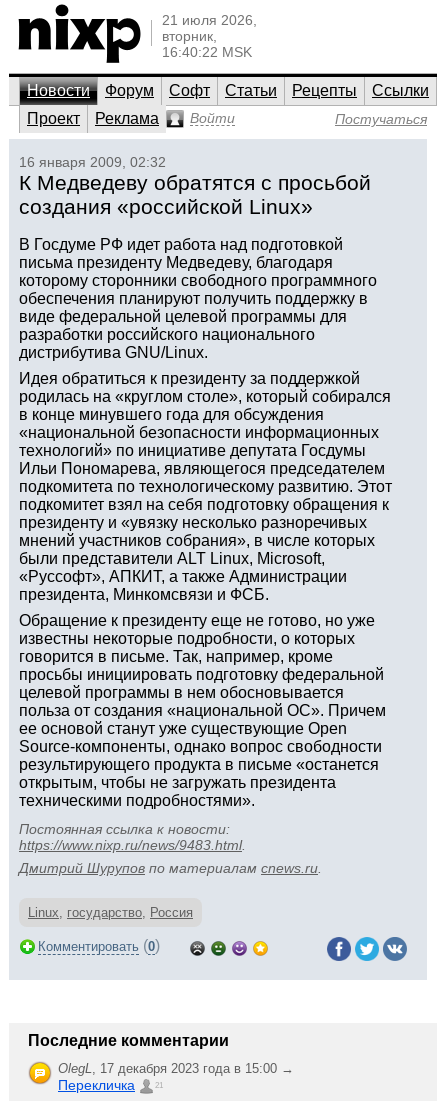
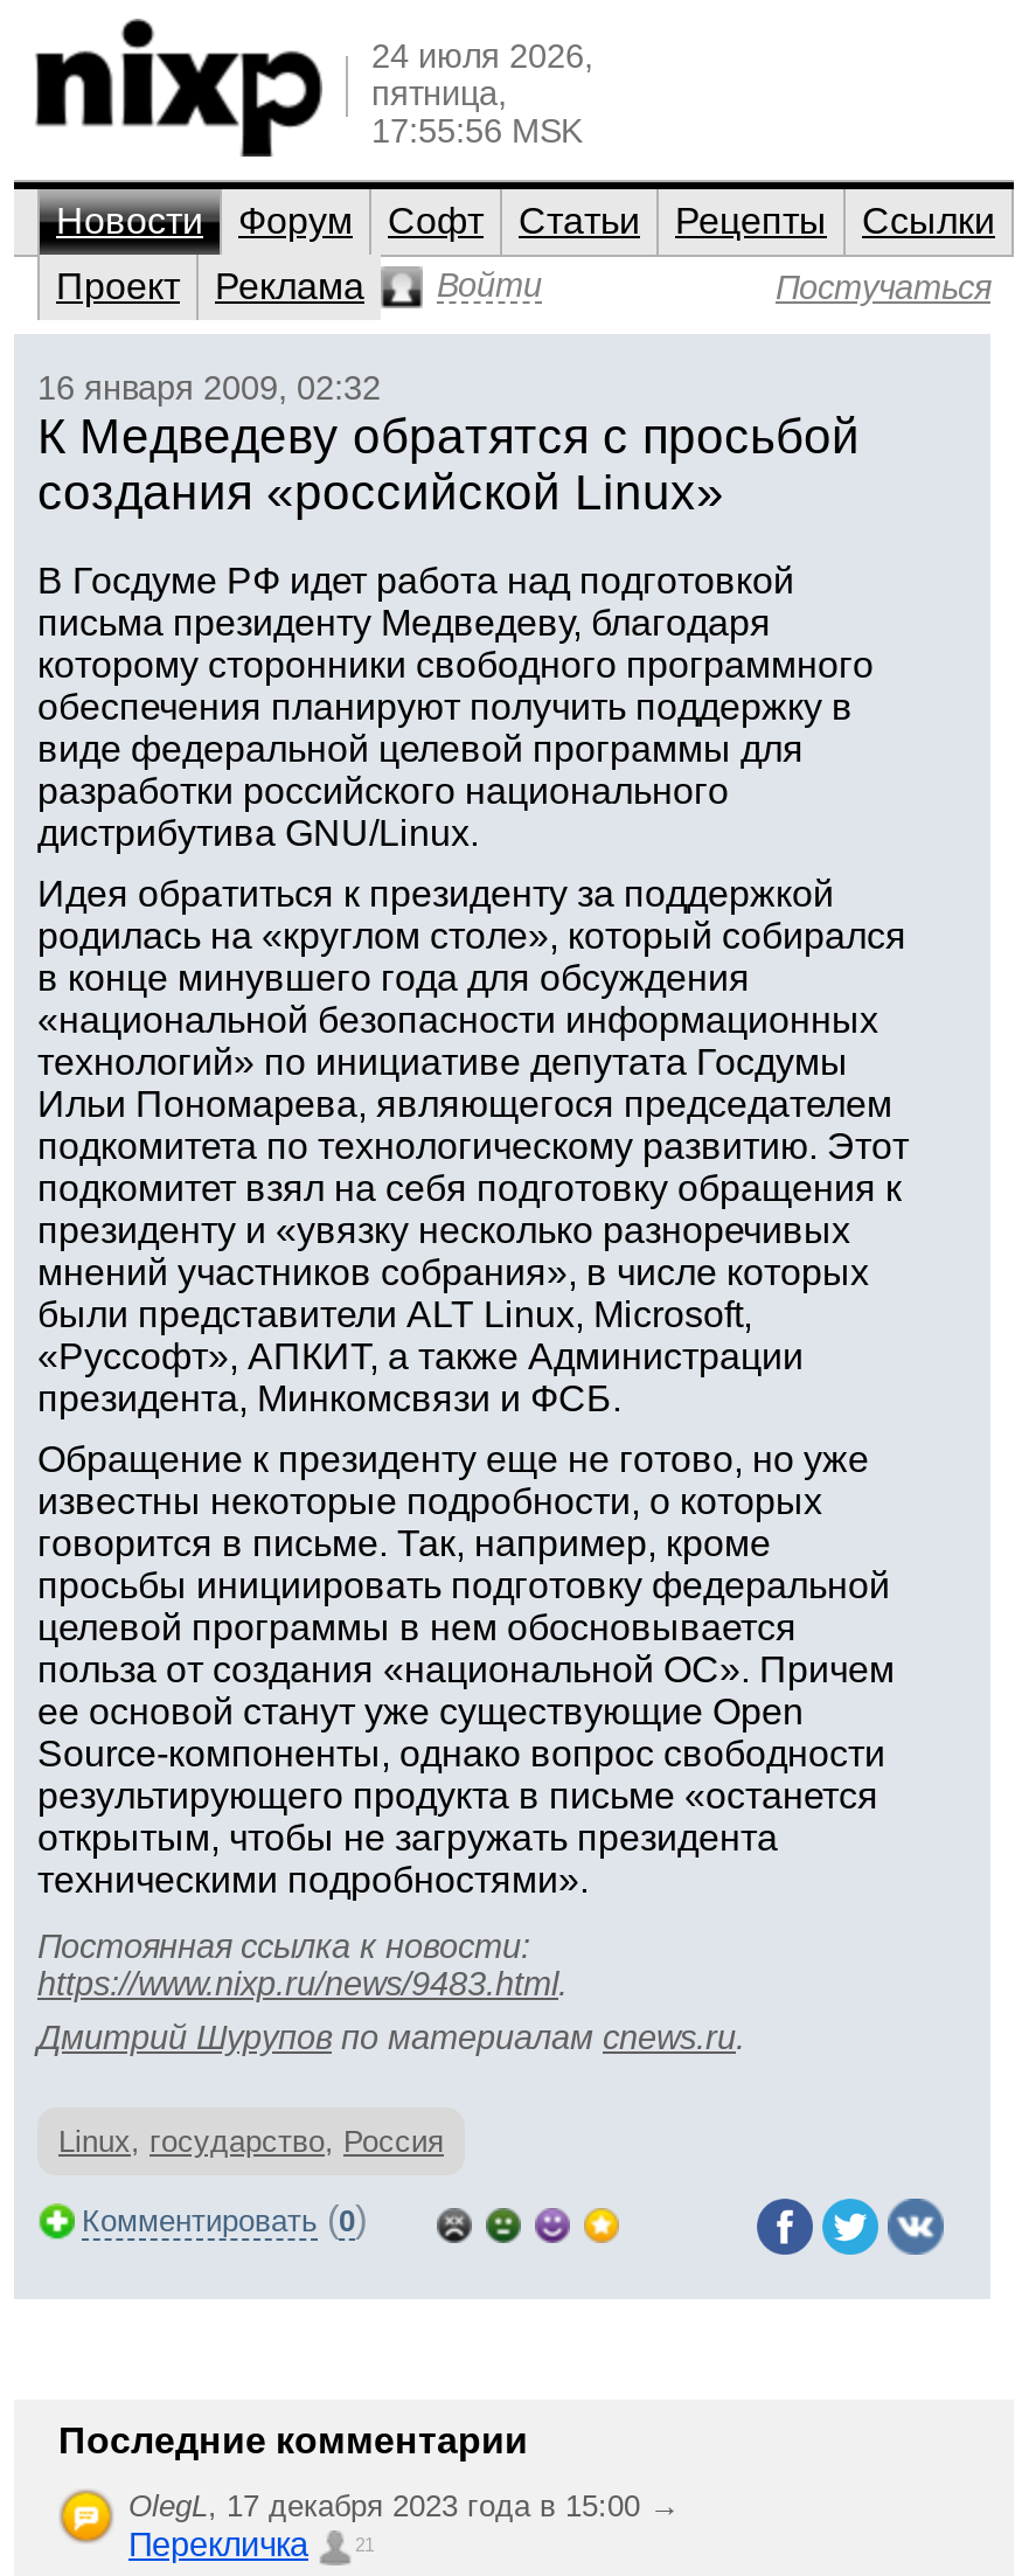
[162,12,257,60] 21 июля 2026, | вторник, | 16:40:22 MSK -> [371,37,593,150] 24 июля 2026, | пятница, | 17:55:56 MSK

